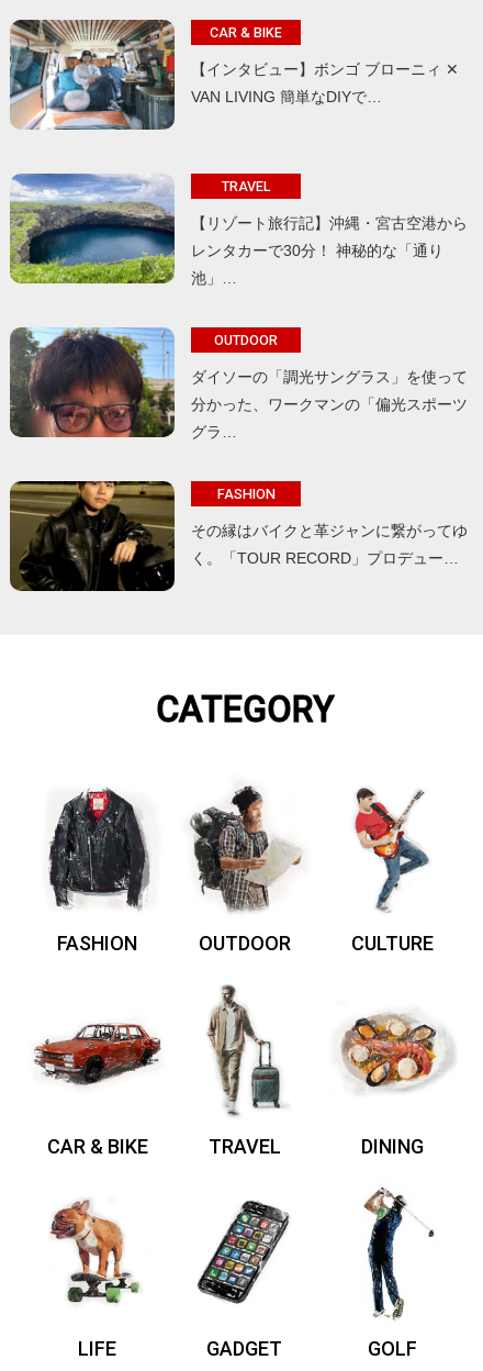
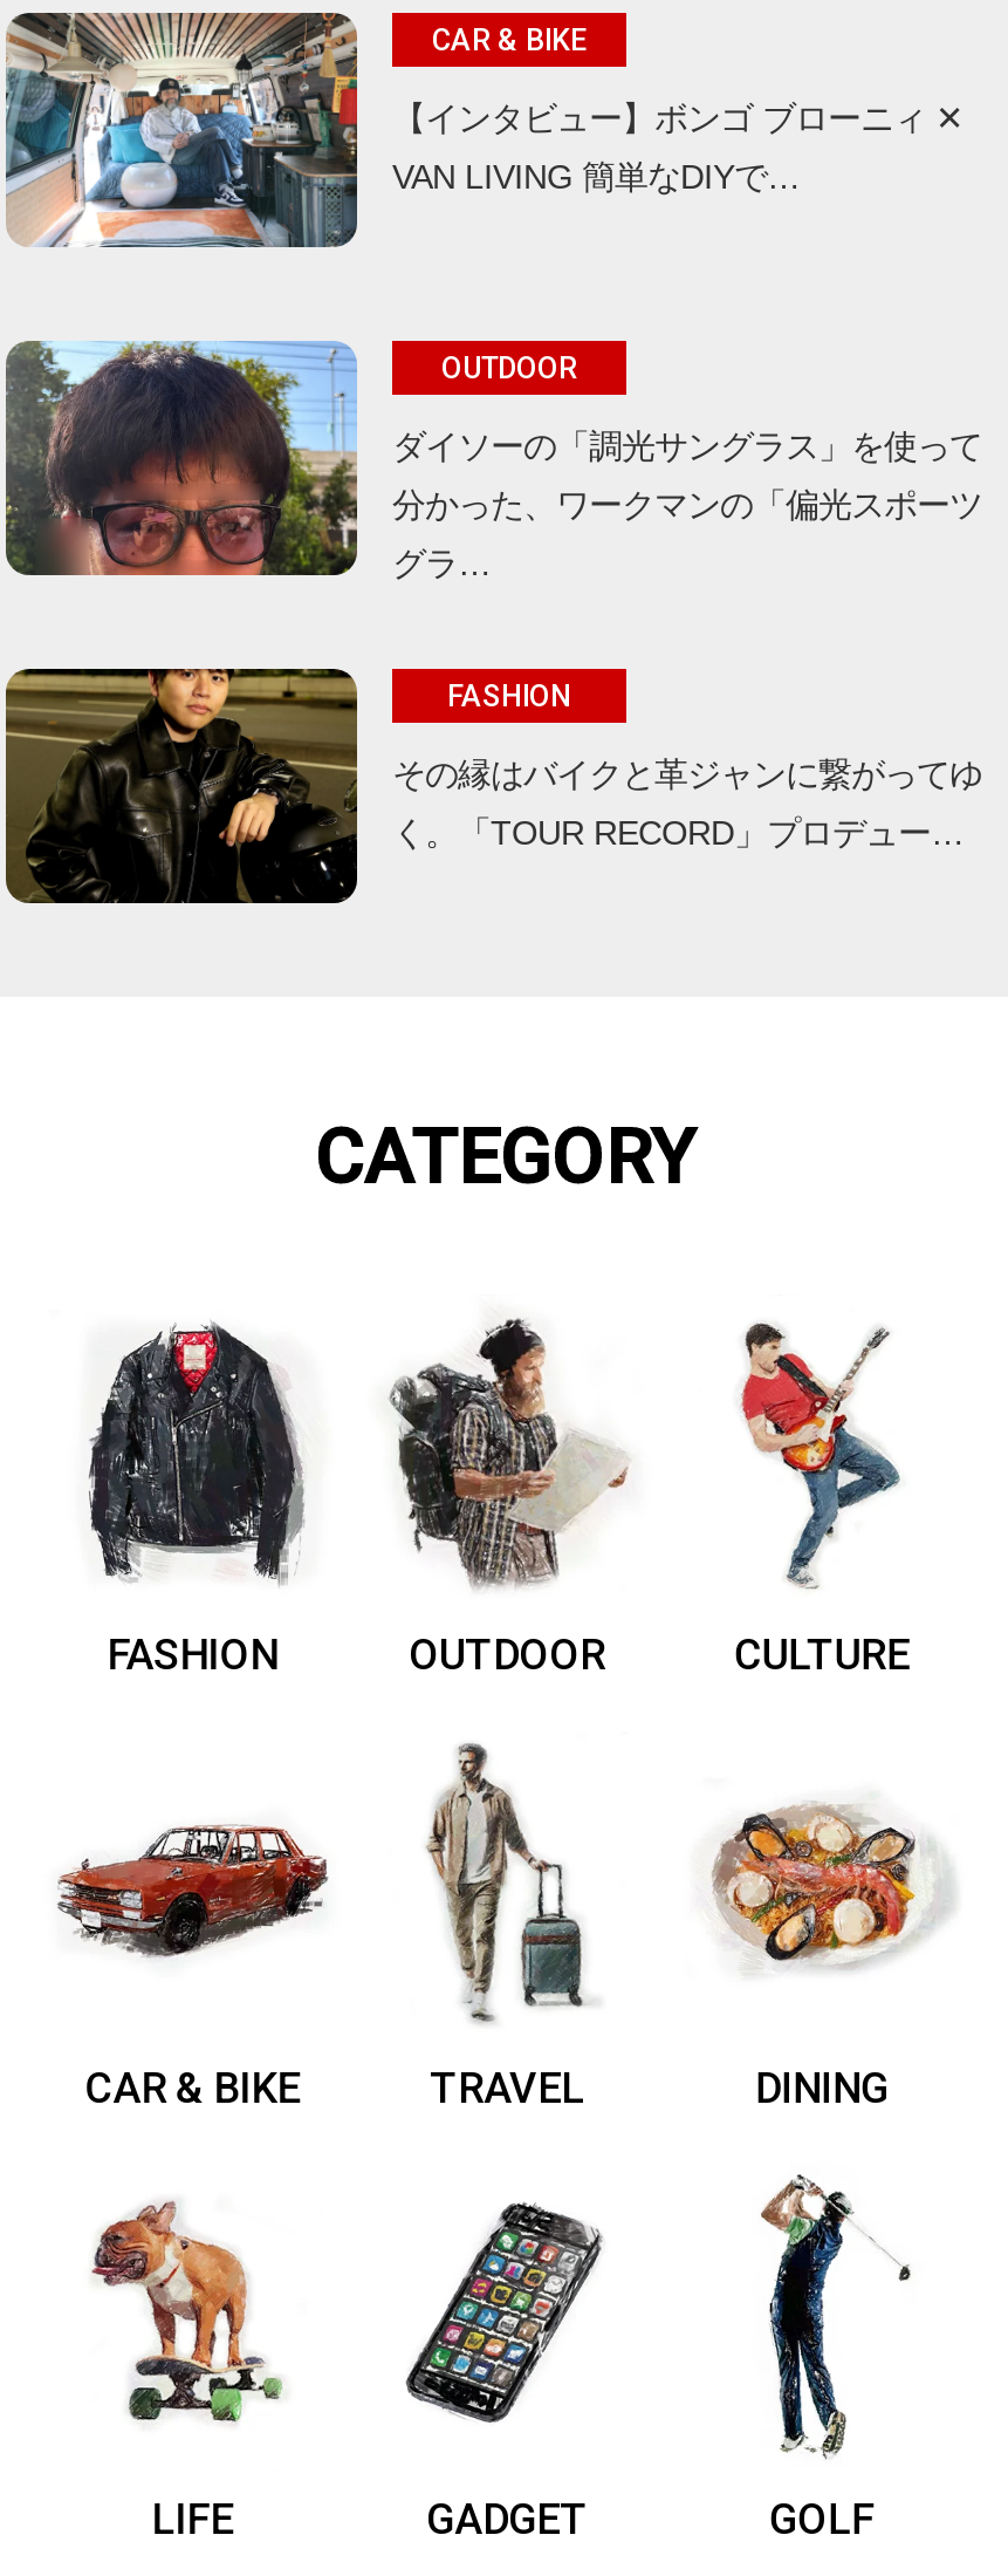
[10,172,468,287] [image] | TRAVEL | 【リゾート旅行記】沖縄・宮古空港から | レンタカーで30分！ 神秘的な「通り | 池」… -> none

